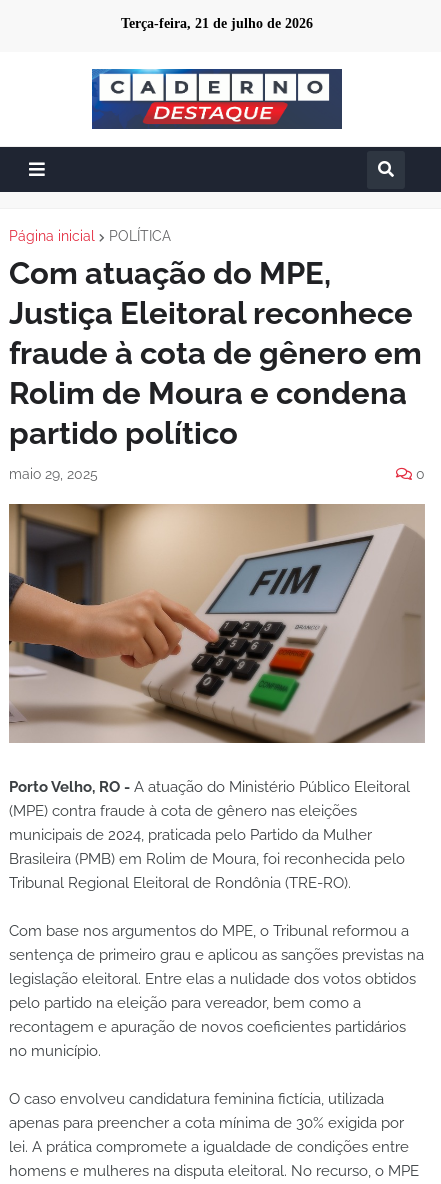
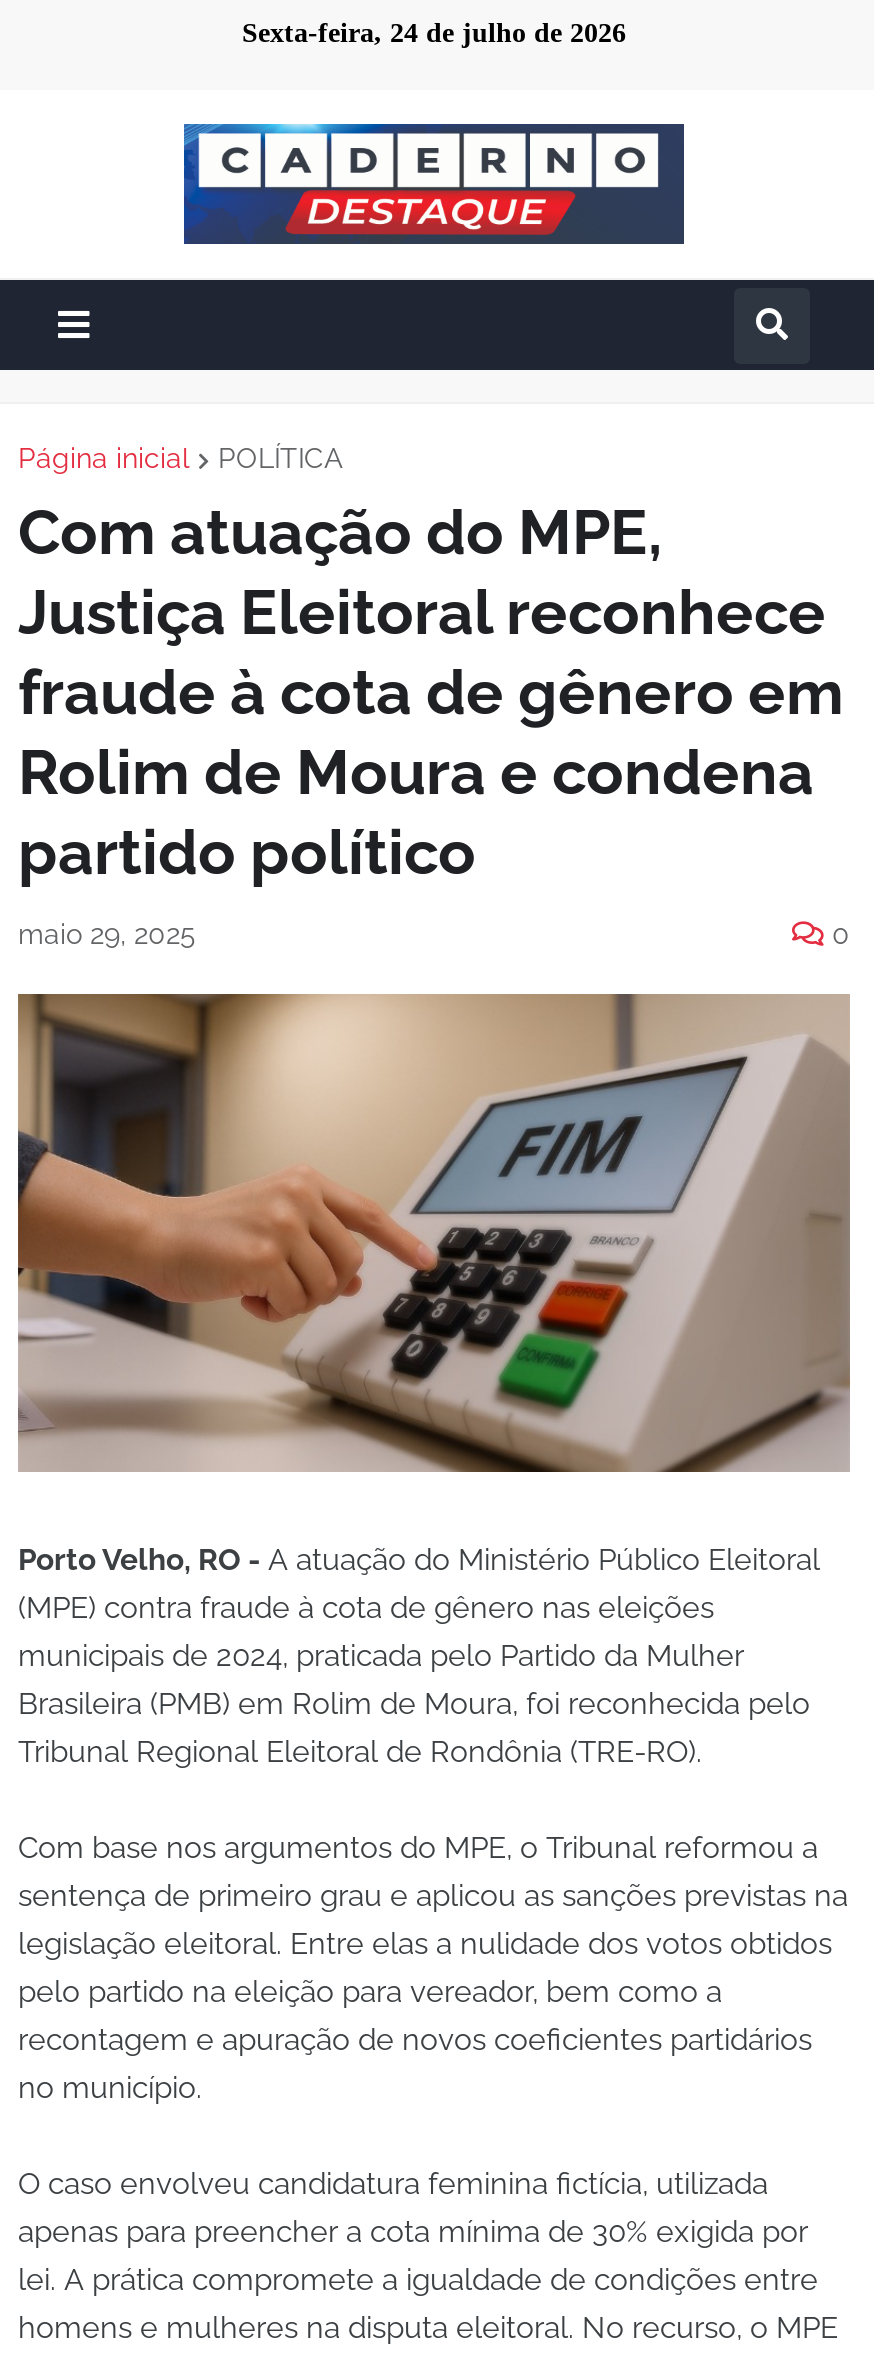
[121,16,313,31] Terça-feira, 21 de julho de 2026 -> [242,18,626,48] Sexta-feira, 24 de julho de 2026

